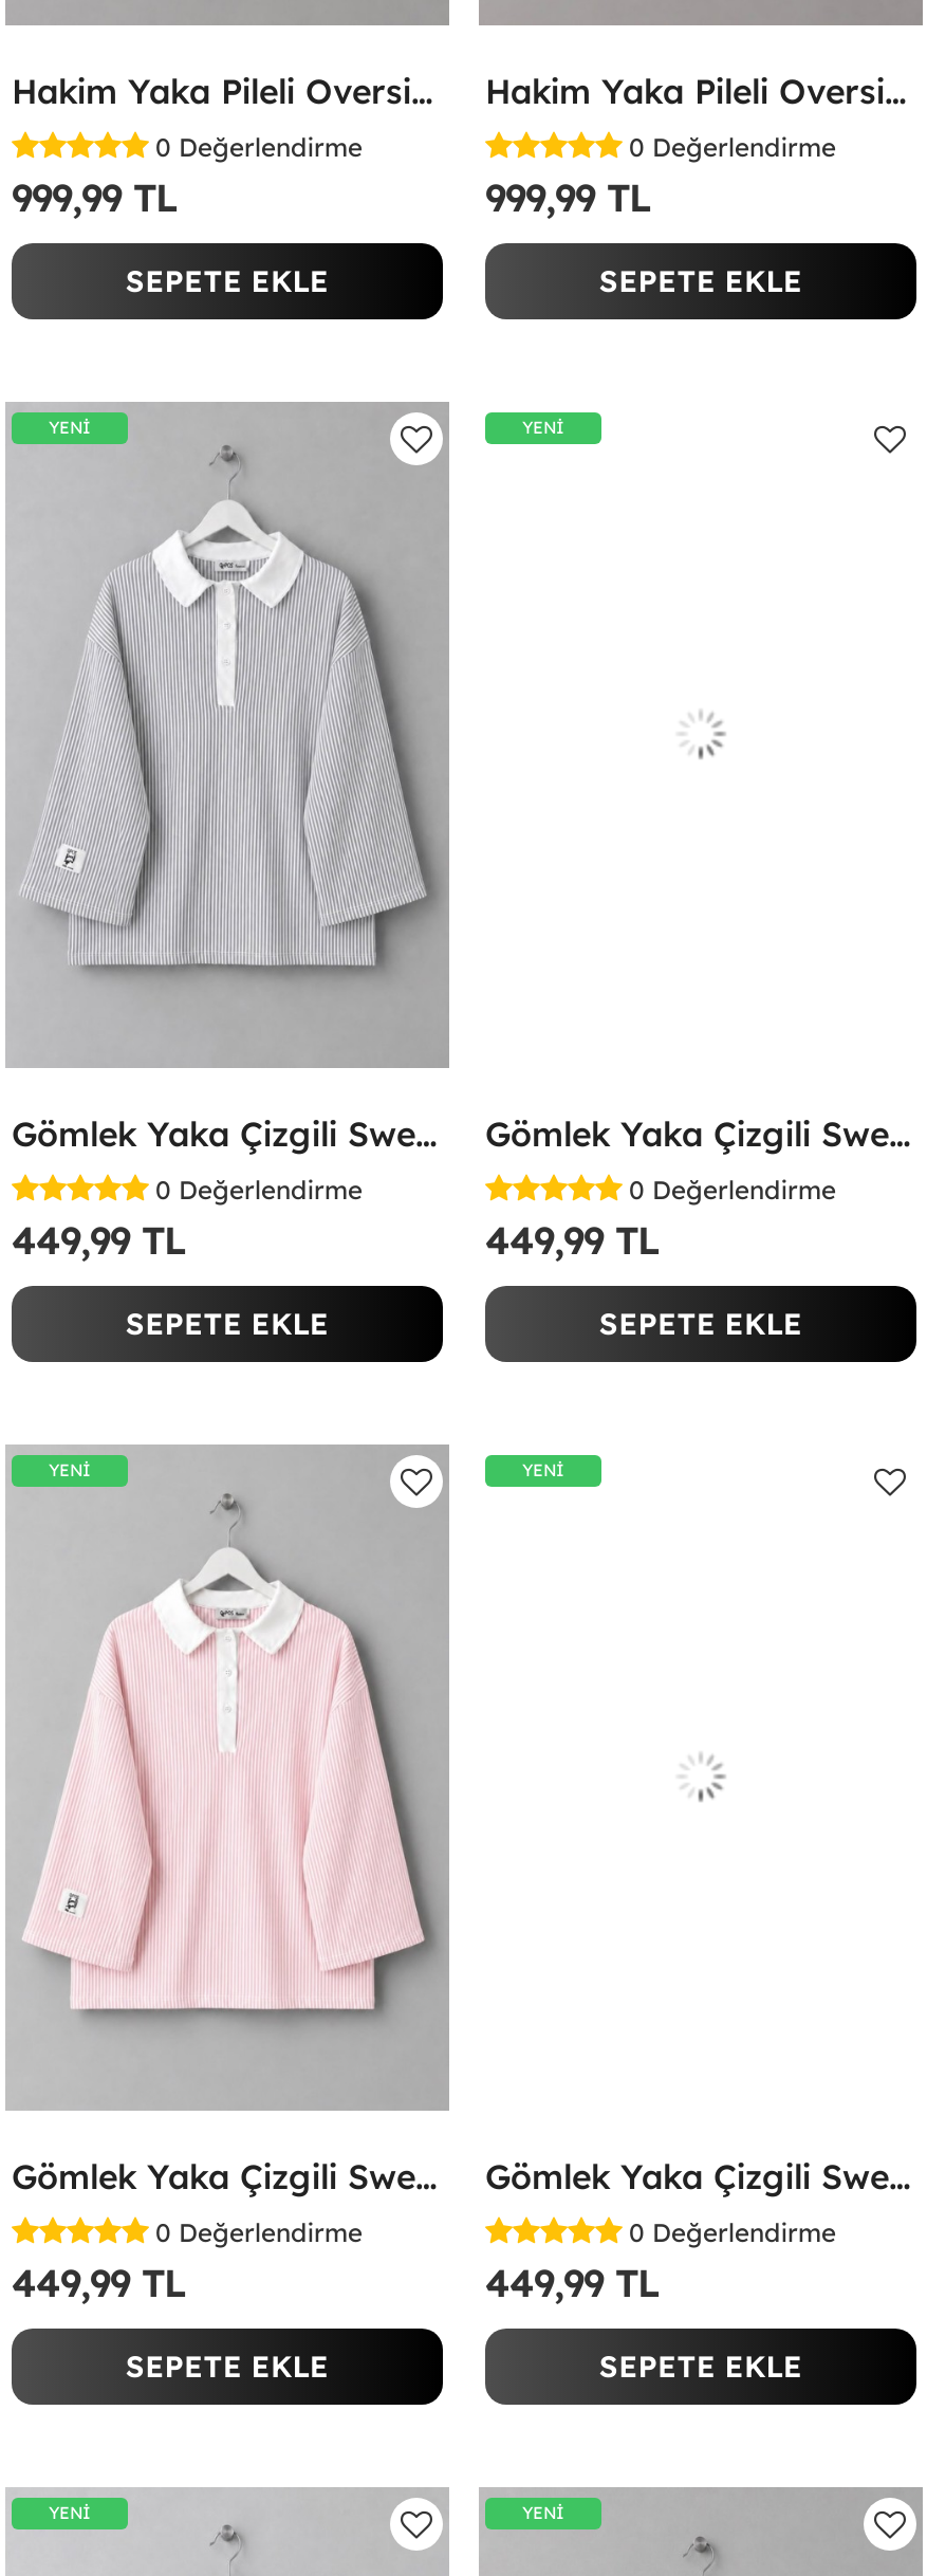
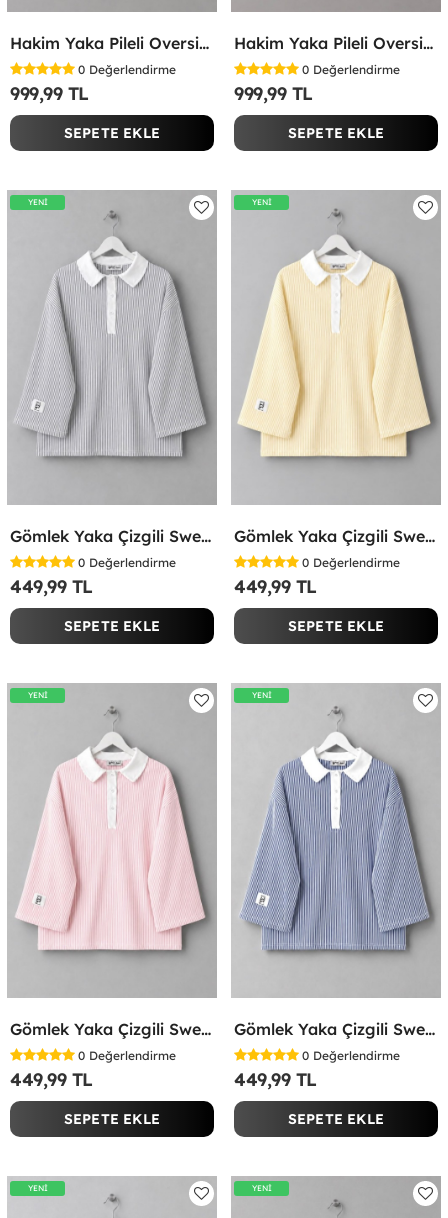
none -> [231,190,441,505] [image]
none -> [231,683,441,998] [image]

